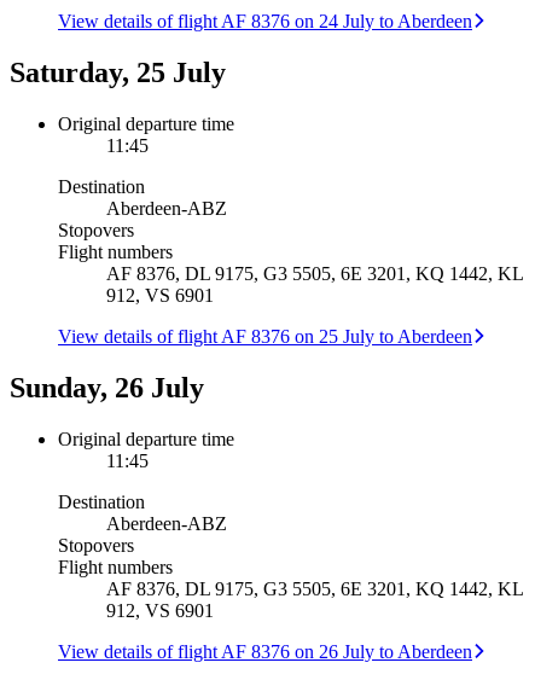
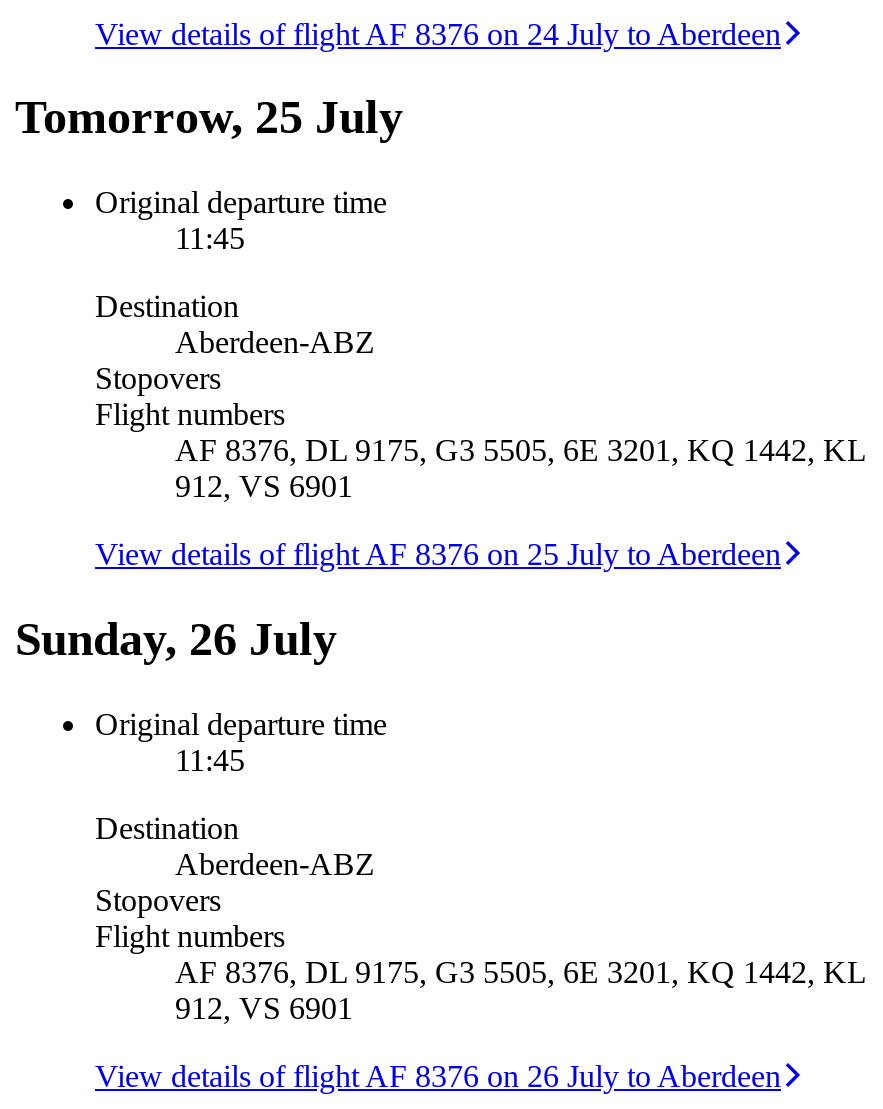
[10,57,226,88] Saturday, 25 July -> [15,92,403,144] Tomorrow, 25 July

